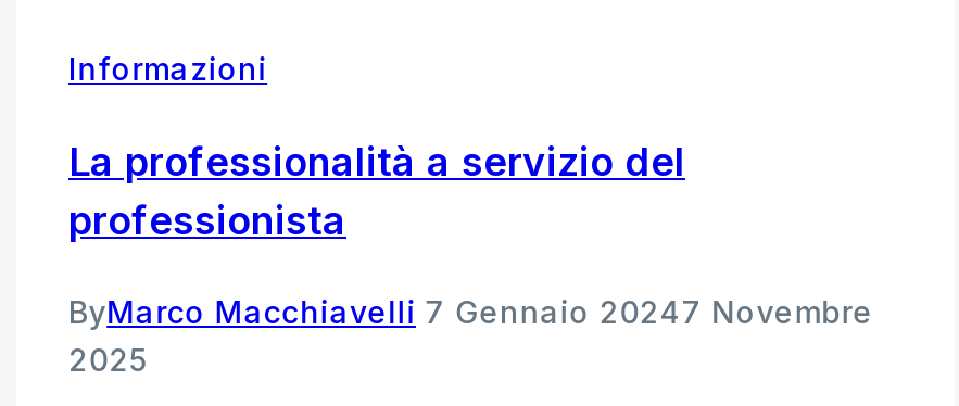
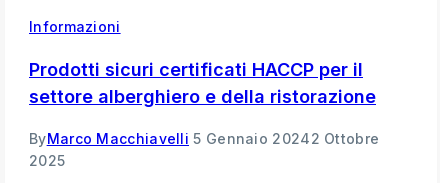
[68,140,685,244] La professionalità a servizio del | professionista -> [29,59,376,107] Prodotti sicuri certificati HACCP per il | settore alberghiero e della ristorazione
[68,294,873,331] ByMarco Macchiavelli 7 Gennaio 20247 Novembre -> [29,130,379,147] ByMarco Macchiavelli 5 Gennaio 20242 Ottobre

